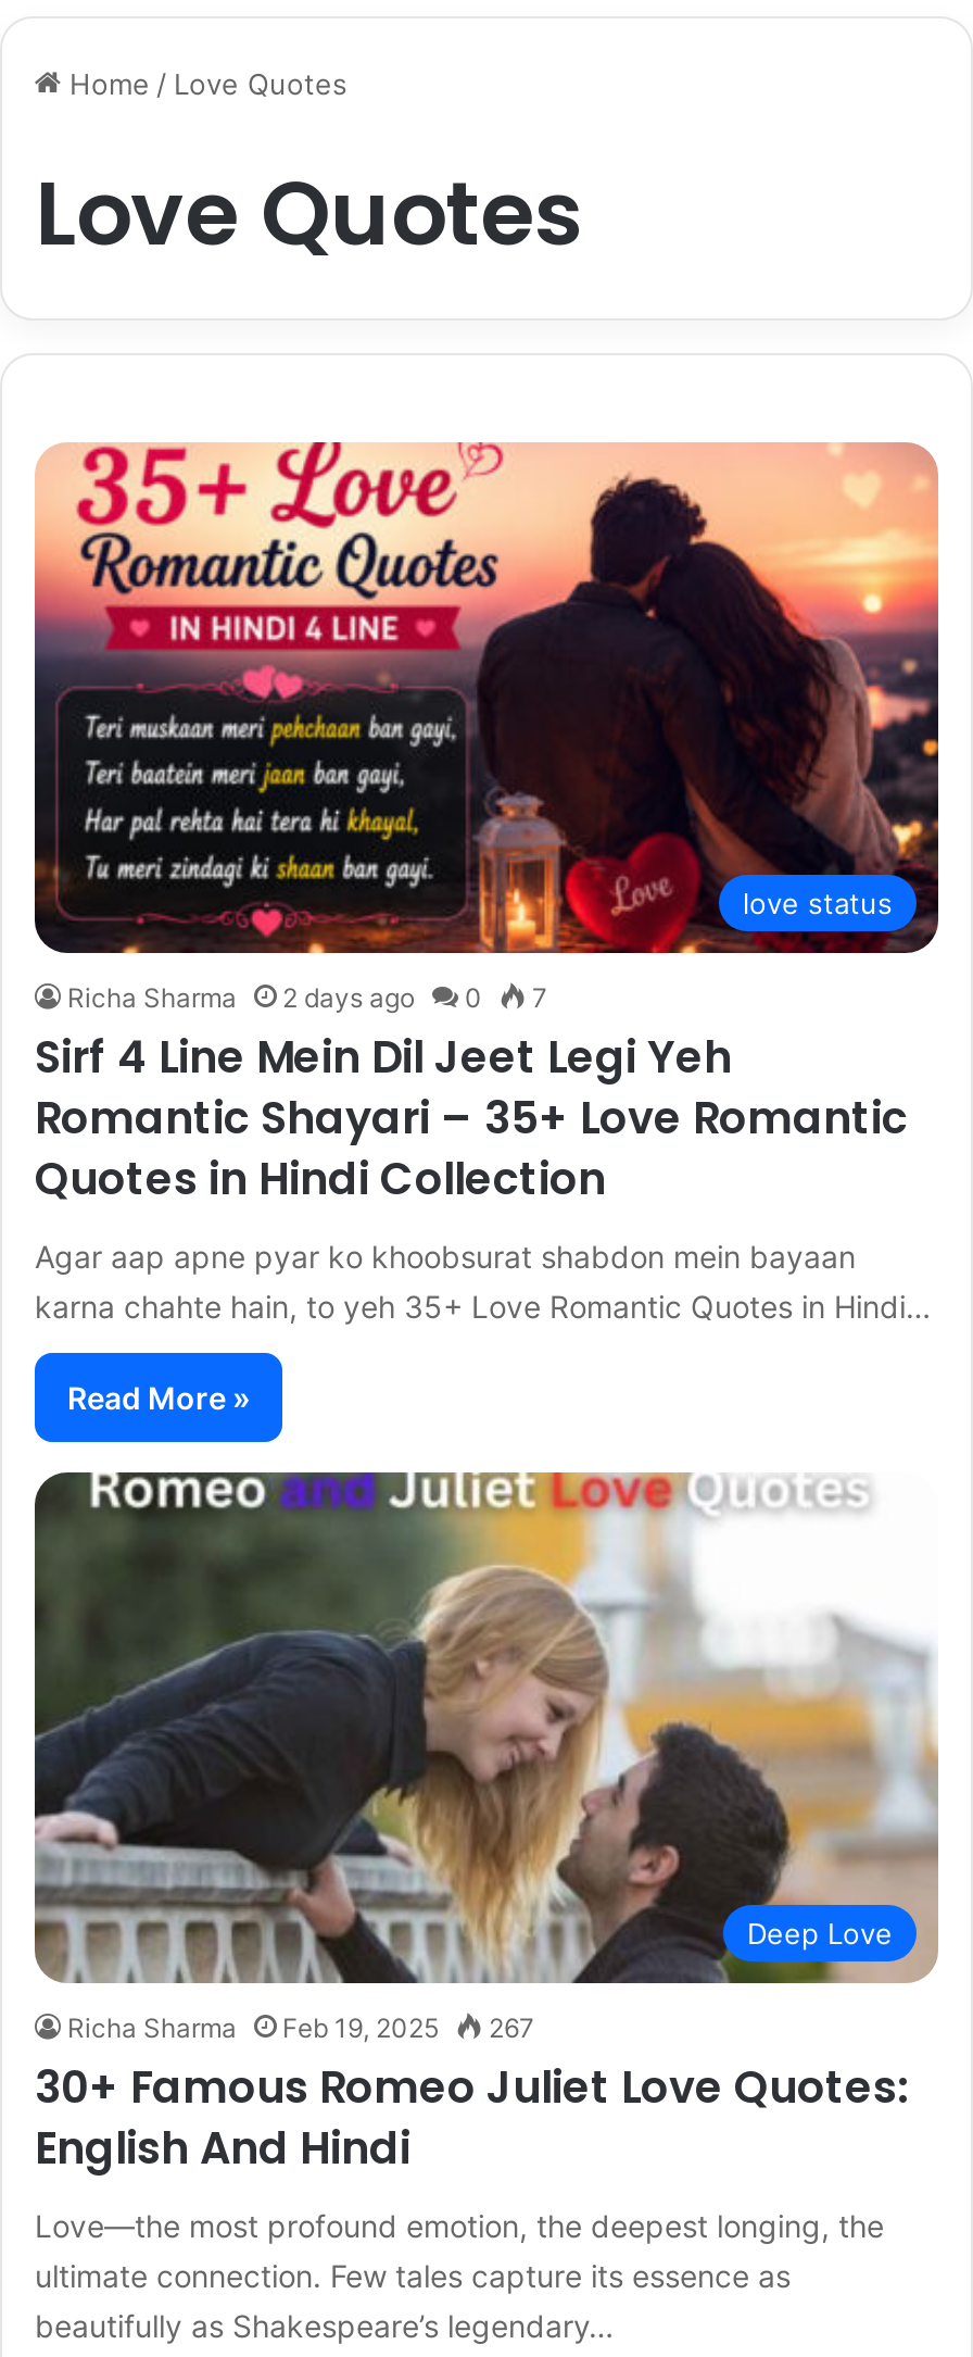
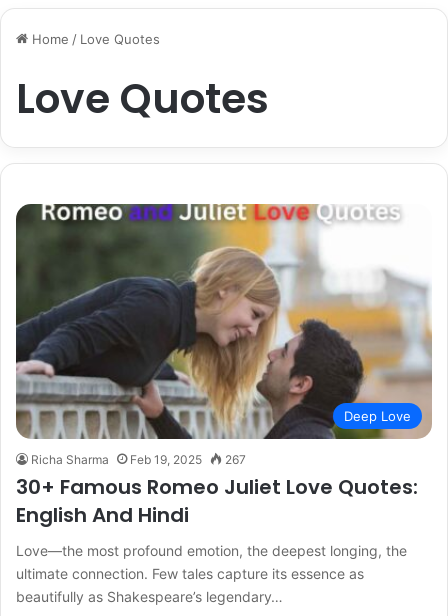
[33,440,940,1416] [image] | love status | Richa Sharma | 2 days ago | 0 | 7 | Sirf 4 Line Mein Dil Jeet Legi Yeh | Romantic Shayari – 35+ Love Romantic | Quotes in Hindi Collection | Agar aap apne pyar ko khoobsurat shabdon mein bayaan | karna chahte hain, to yeh 35+ Love Romantic Quotes in Hindi… | Read More » -> none

